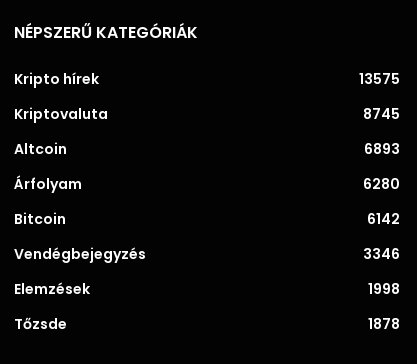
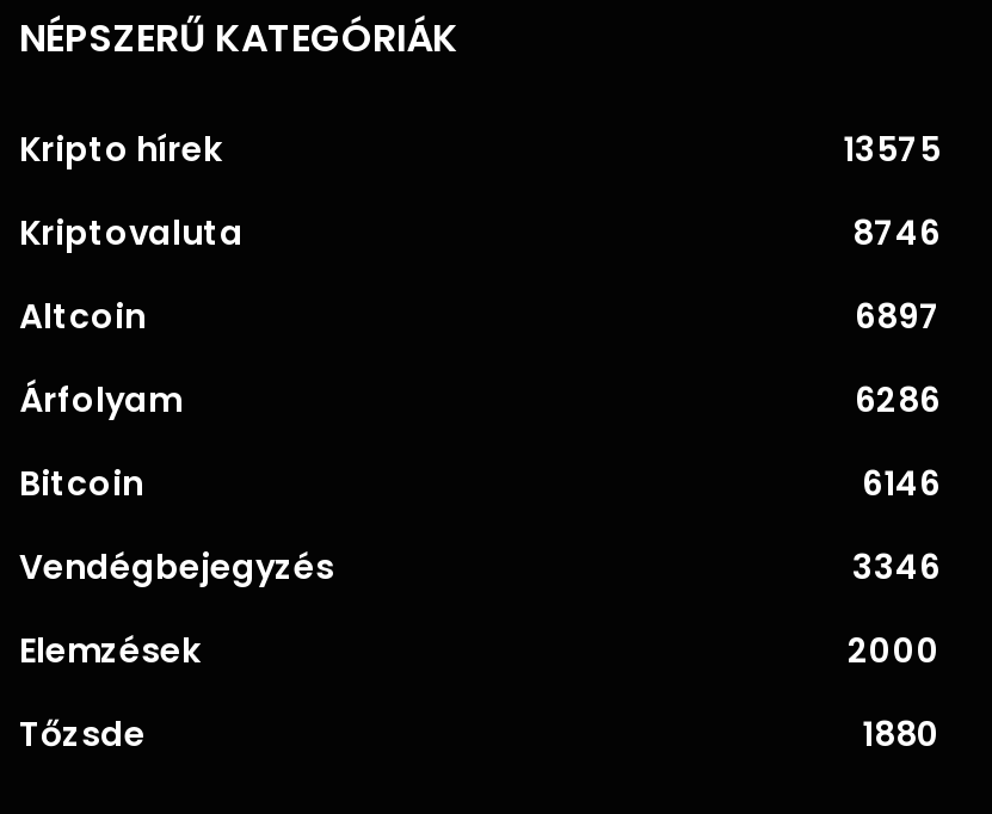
[363,104,400,124] 8745 -> [852,209,941,257] 8746
[364,139,400,159] 6893 -> [855,293,941,341] 6897
[363,174,400,194] 6280 -> [855,376,941,424] 6286
[367,209,400,229] 6142 -> [862,460,941,508] 6146
[368,279,400,299] 1998 -> [848,627,941,675] 2000
[368,314,400,334] 1878 -> [862,711,941,758] 1880

